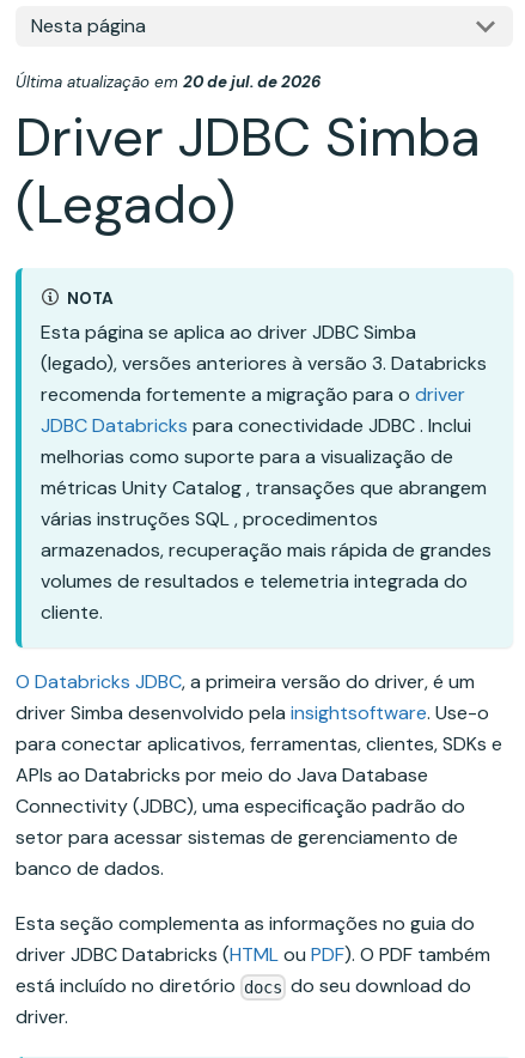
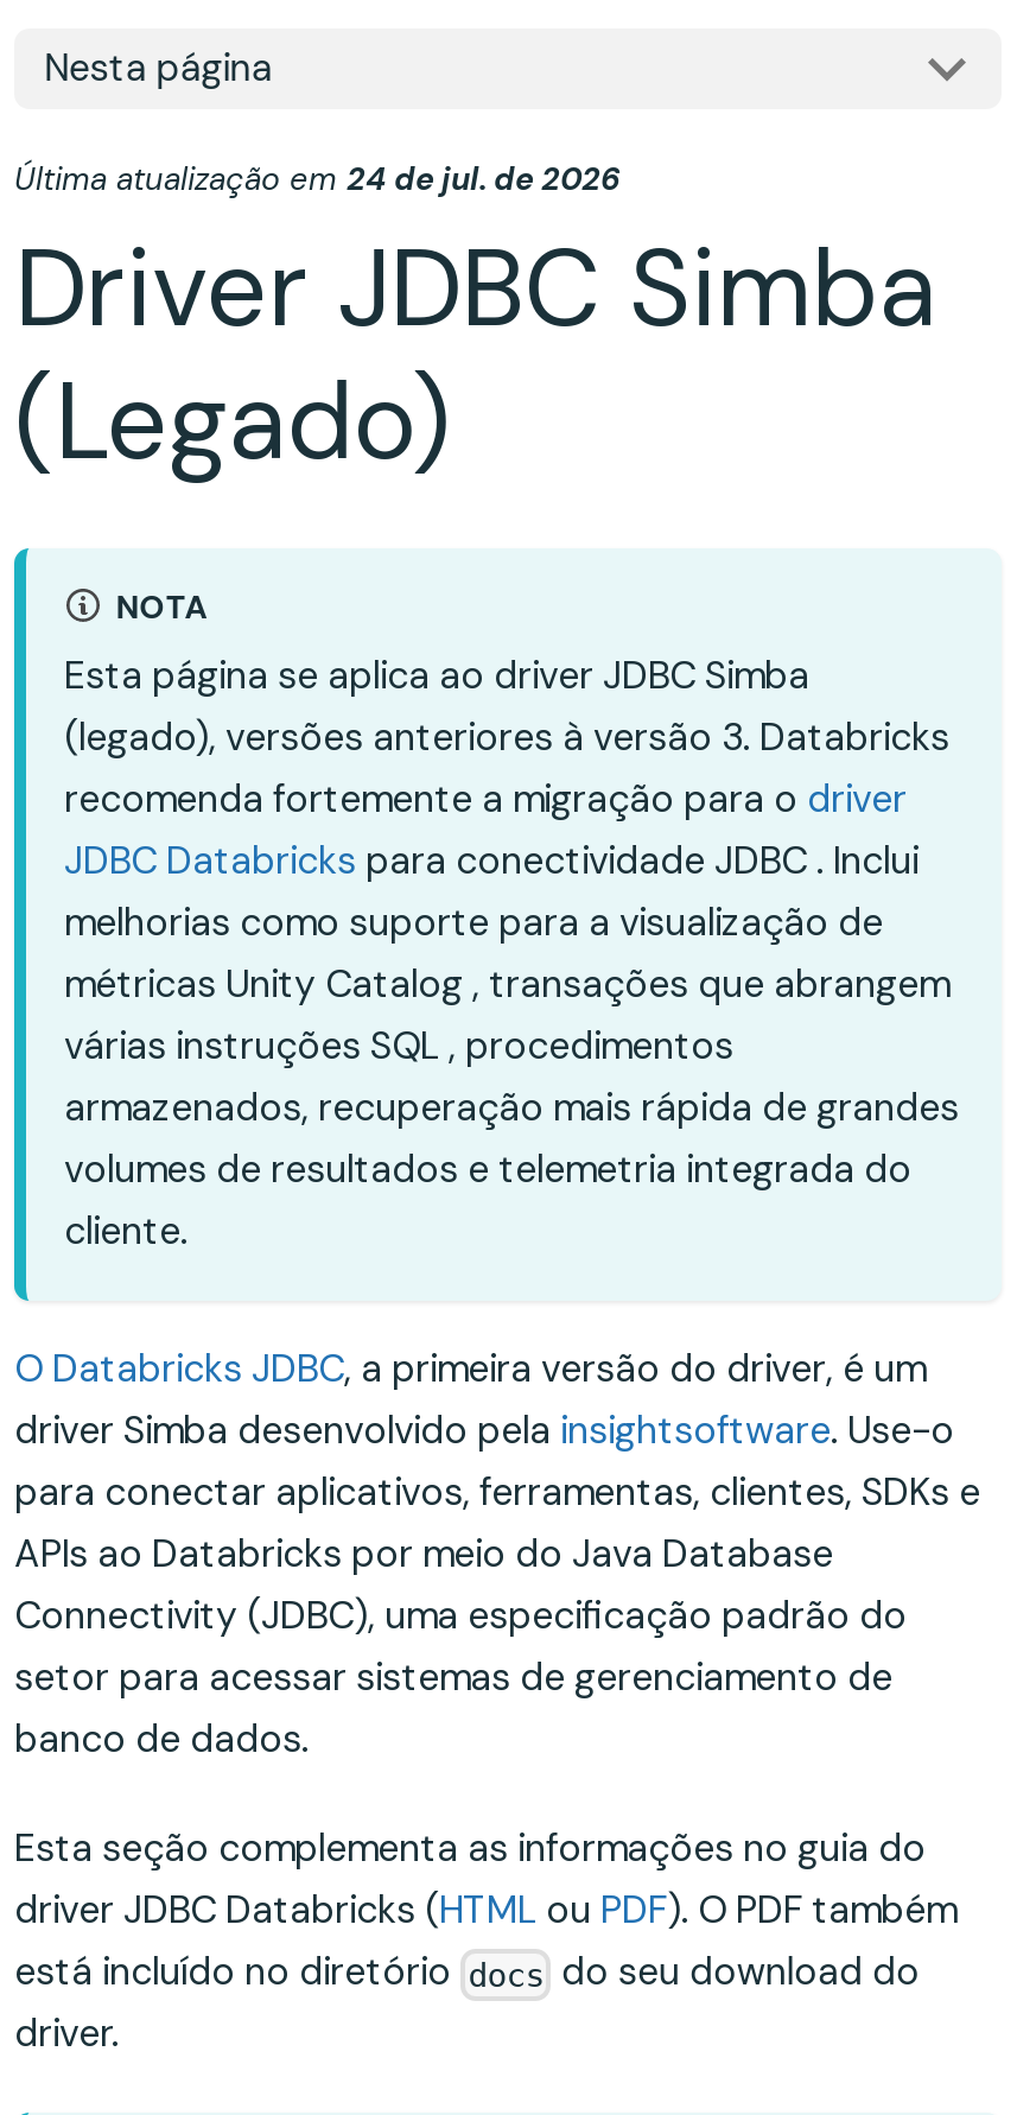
[16,72,321,92] Última atualização em 20 de jul. de 2026 -> [14,159,619,199] Última atualização em 24 de jul. de 2026

